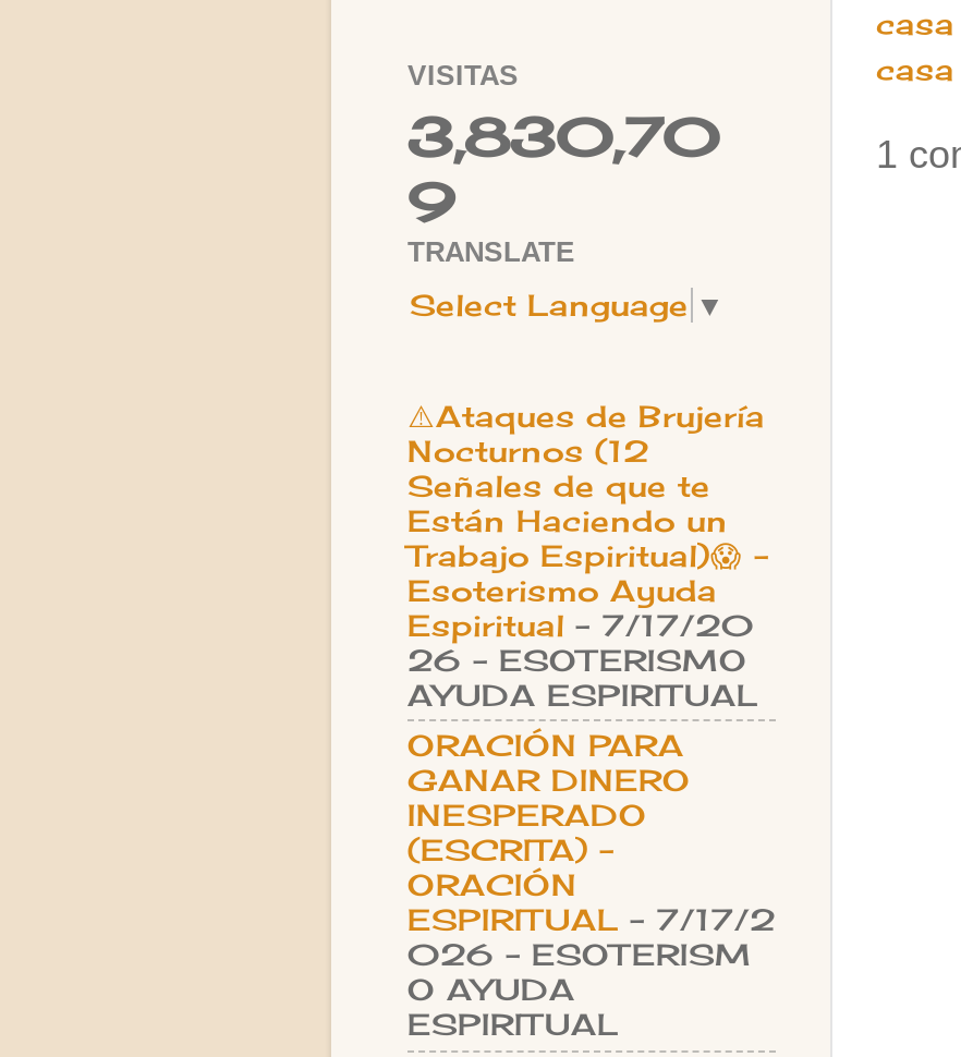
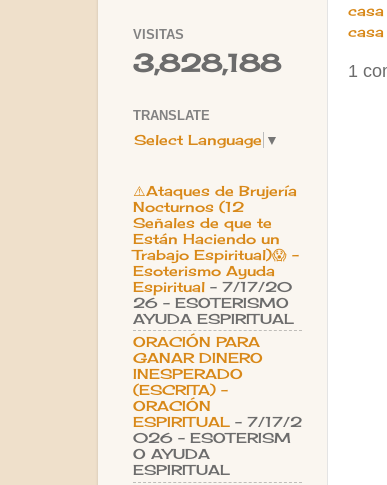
[407,105,719,235] 3,830,70 | 9 -> [133,48,281,78] 3,828,188

